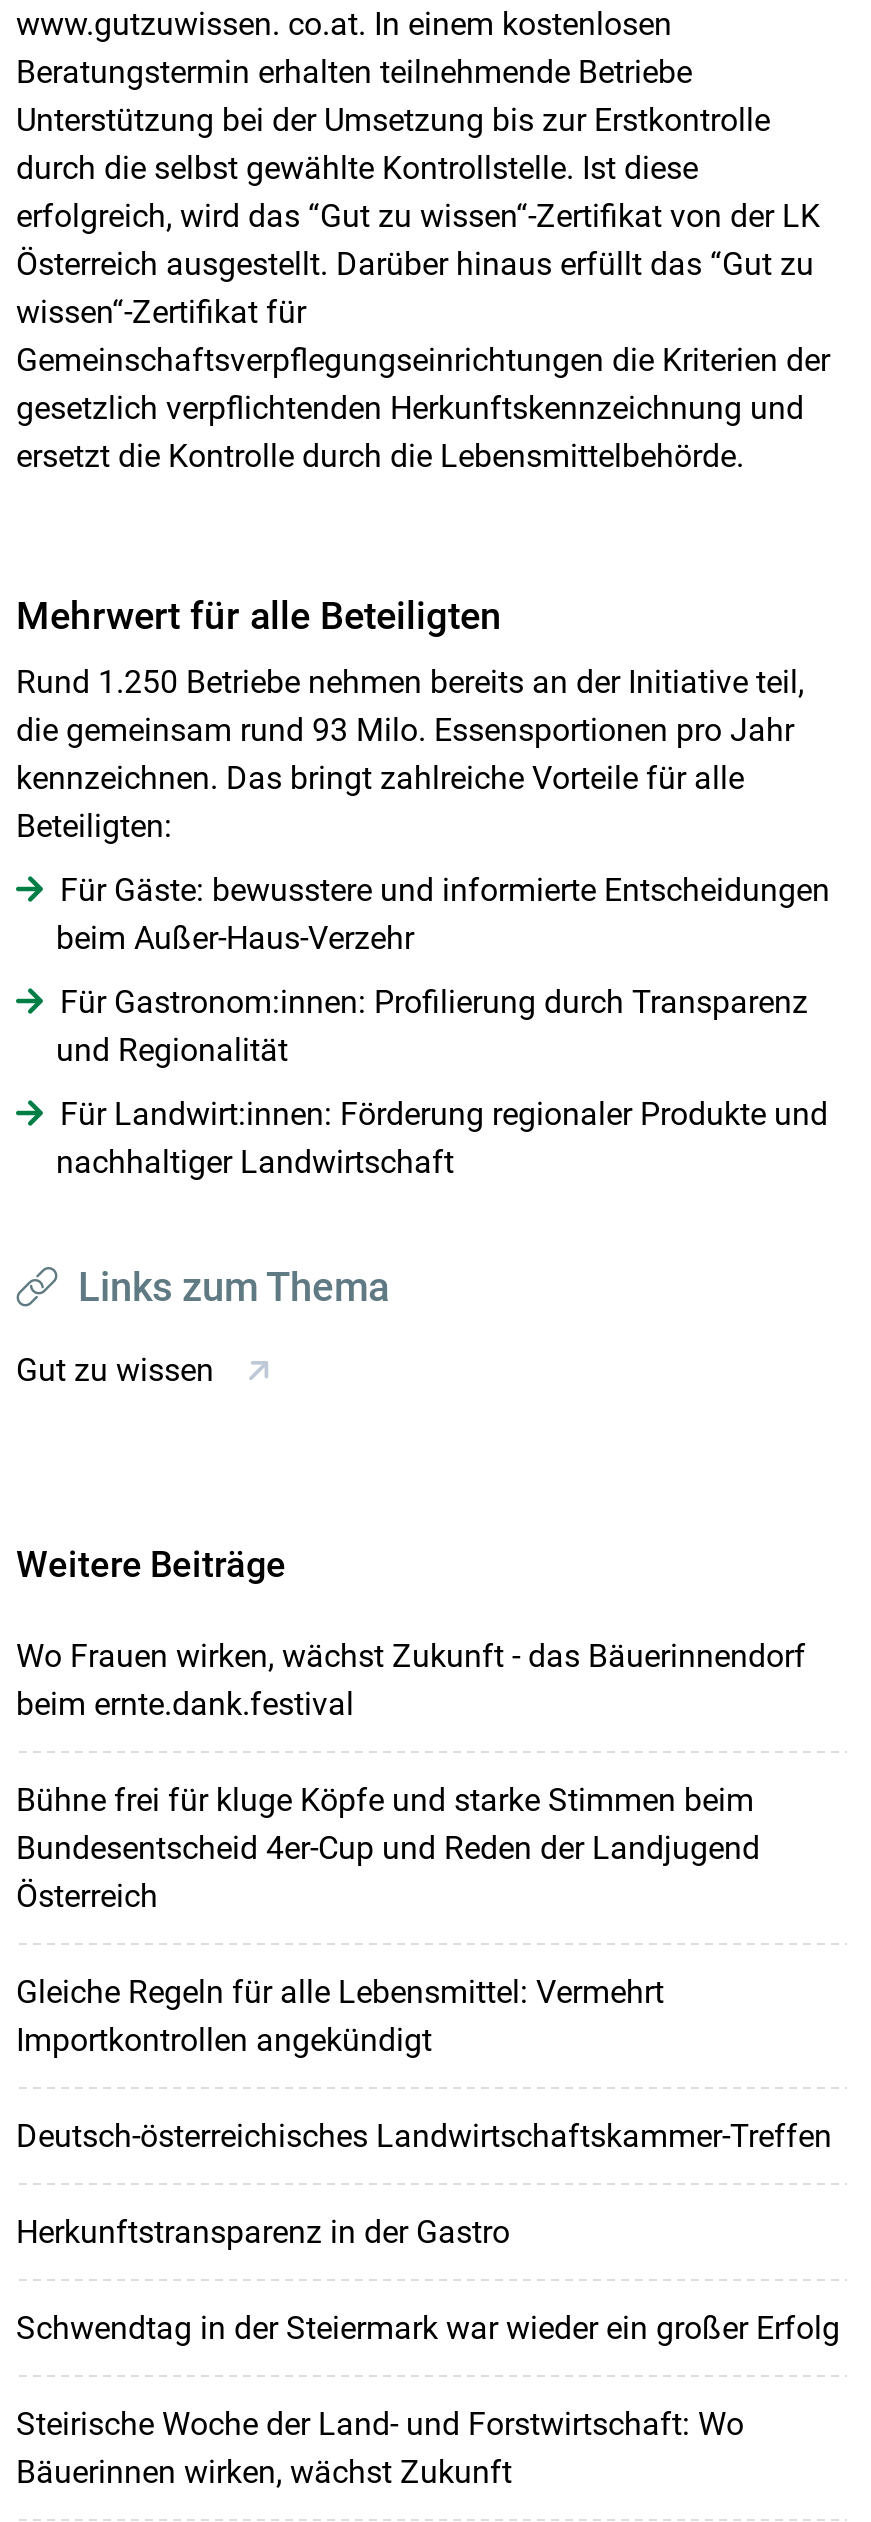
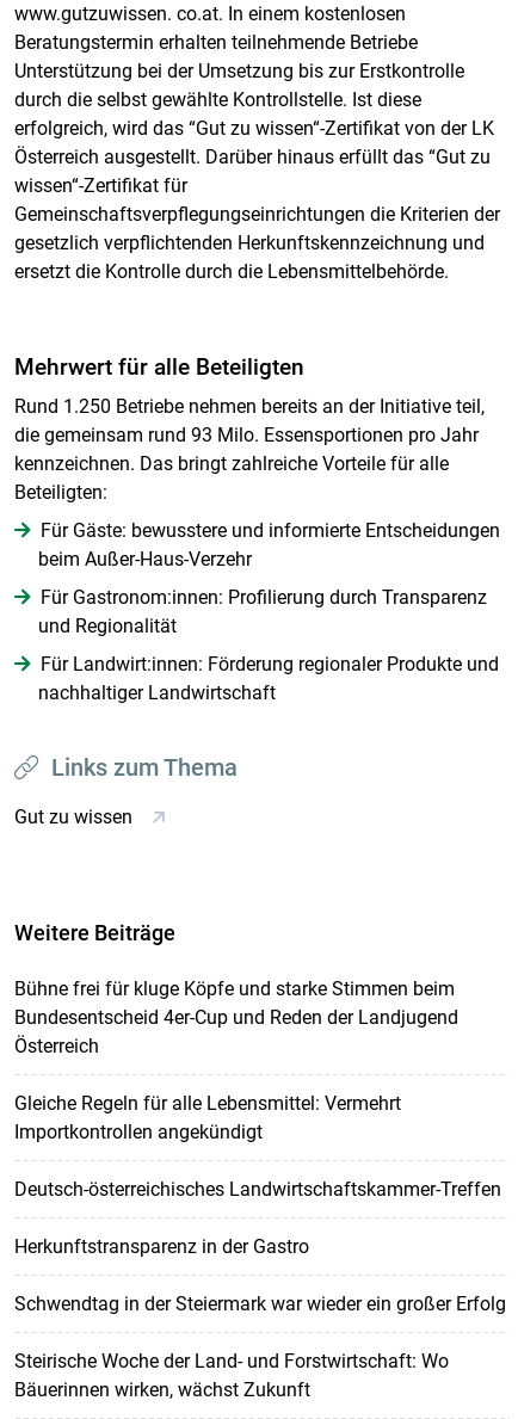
[16,1638,806,1724] Wo Frauen wirken, wächst Zukunft - das Bäuerinnendorf | beim ernte.dank.festival -> none

